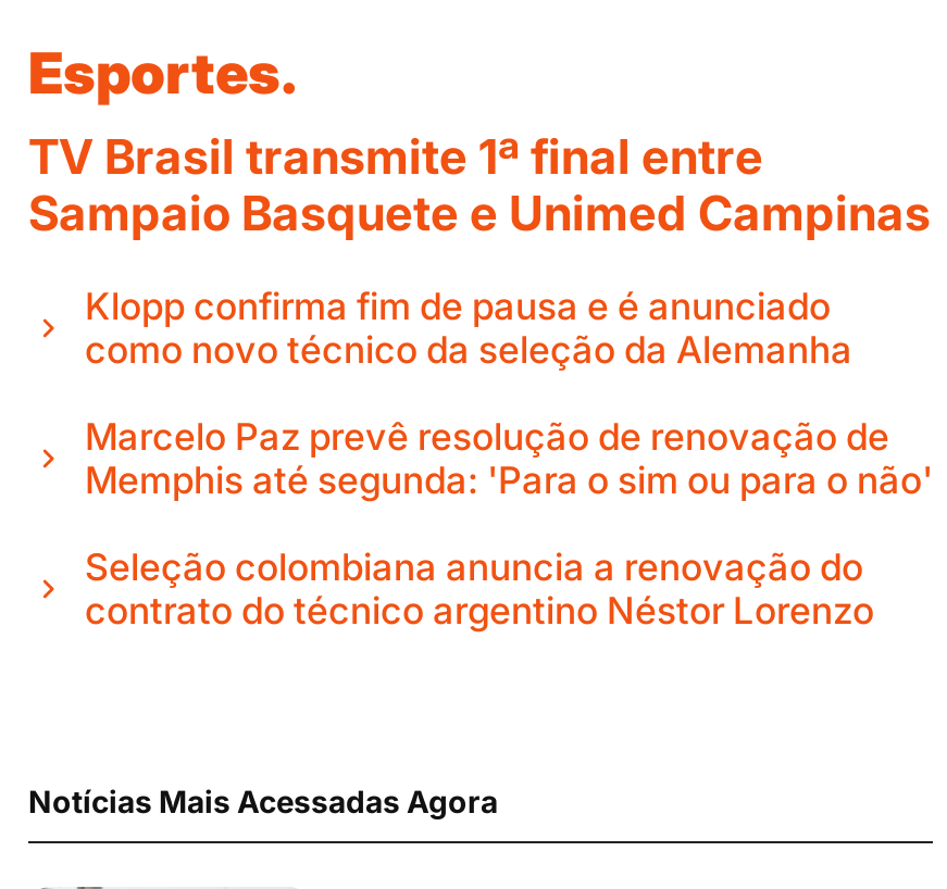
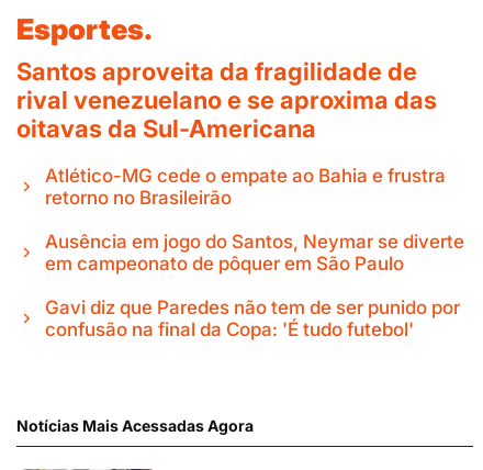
[28,128,931,241] TV Brasil transmite 1ª final entre | Sampaio Basquete e Unimed Campinas -> [16,57,437,143] Santos aproveita da fragilidade de | rival venezuelano e se aproxima das | oitavas da Sul-Americana
[85,285,852,372] Klopp confirma fim de pausa e é anunciado | como novo técnico da seleção da Alemanha -> [45,165,446,209] Atlético-MG cede o empate ao Bahia e frustra | retorno no Brasileirão
[85,415,933,502] Marcelo Paz prevê resolução de renovação de | Memphis até segunda: 'Para o sim ou para o não' -> [45,231,464,275] Ausência em jogo do Santos, Neymar se diverte | em campeonato de pôquer em São Paulo
[85,546,874,633] Seleção colombiana anuncia a renovação do | contrato do técnico argentino Néstor Lorenzo -> [45,296,460,340] Gavi diz que Paredes não tem de ser punido por | confusão na final da Copa: 'É tudo futebol'

